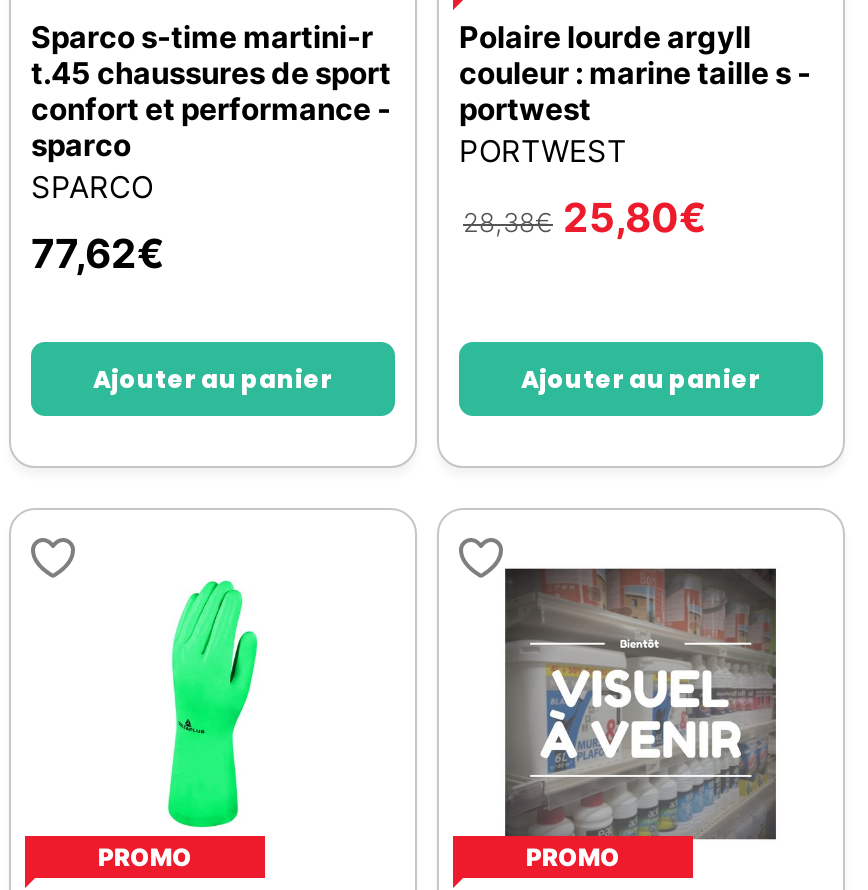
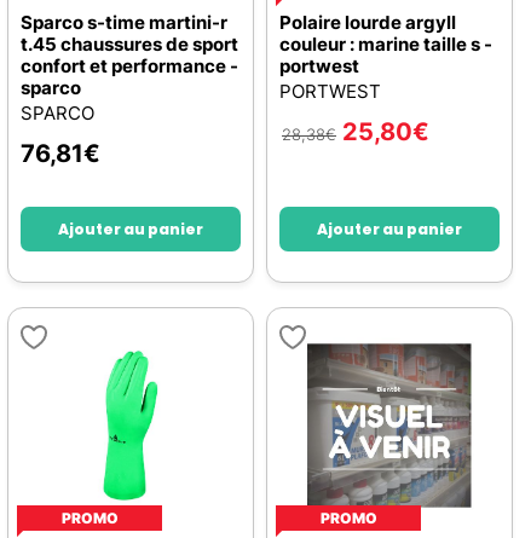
[31,230,165,278] 77,62€ -> [21,139,100,168] 76,81€

